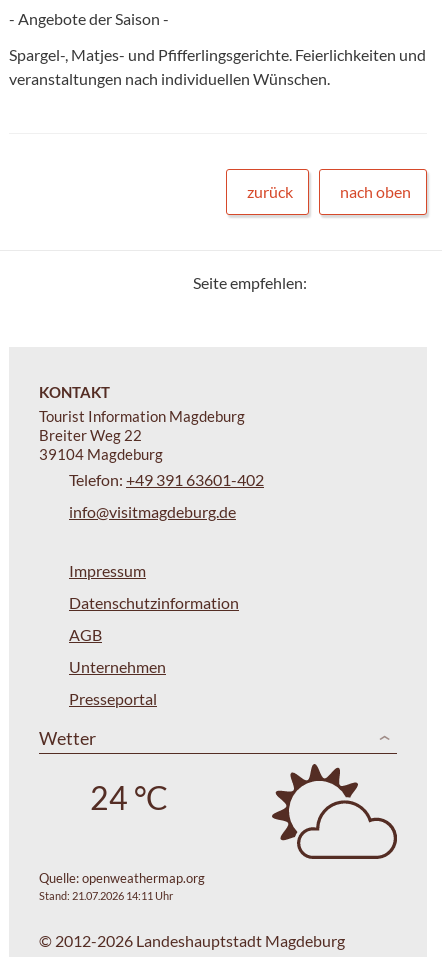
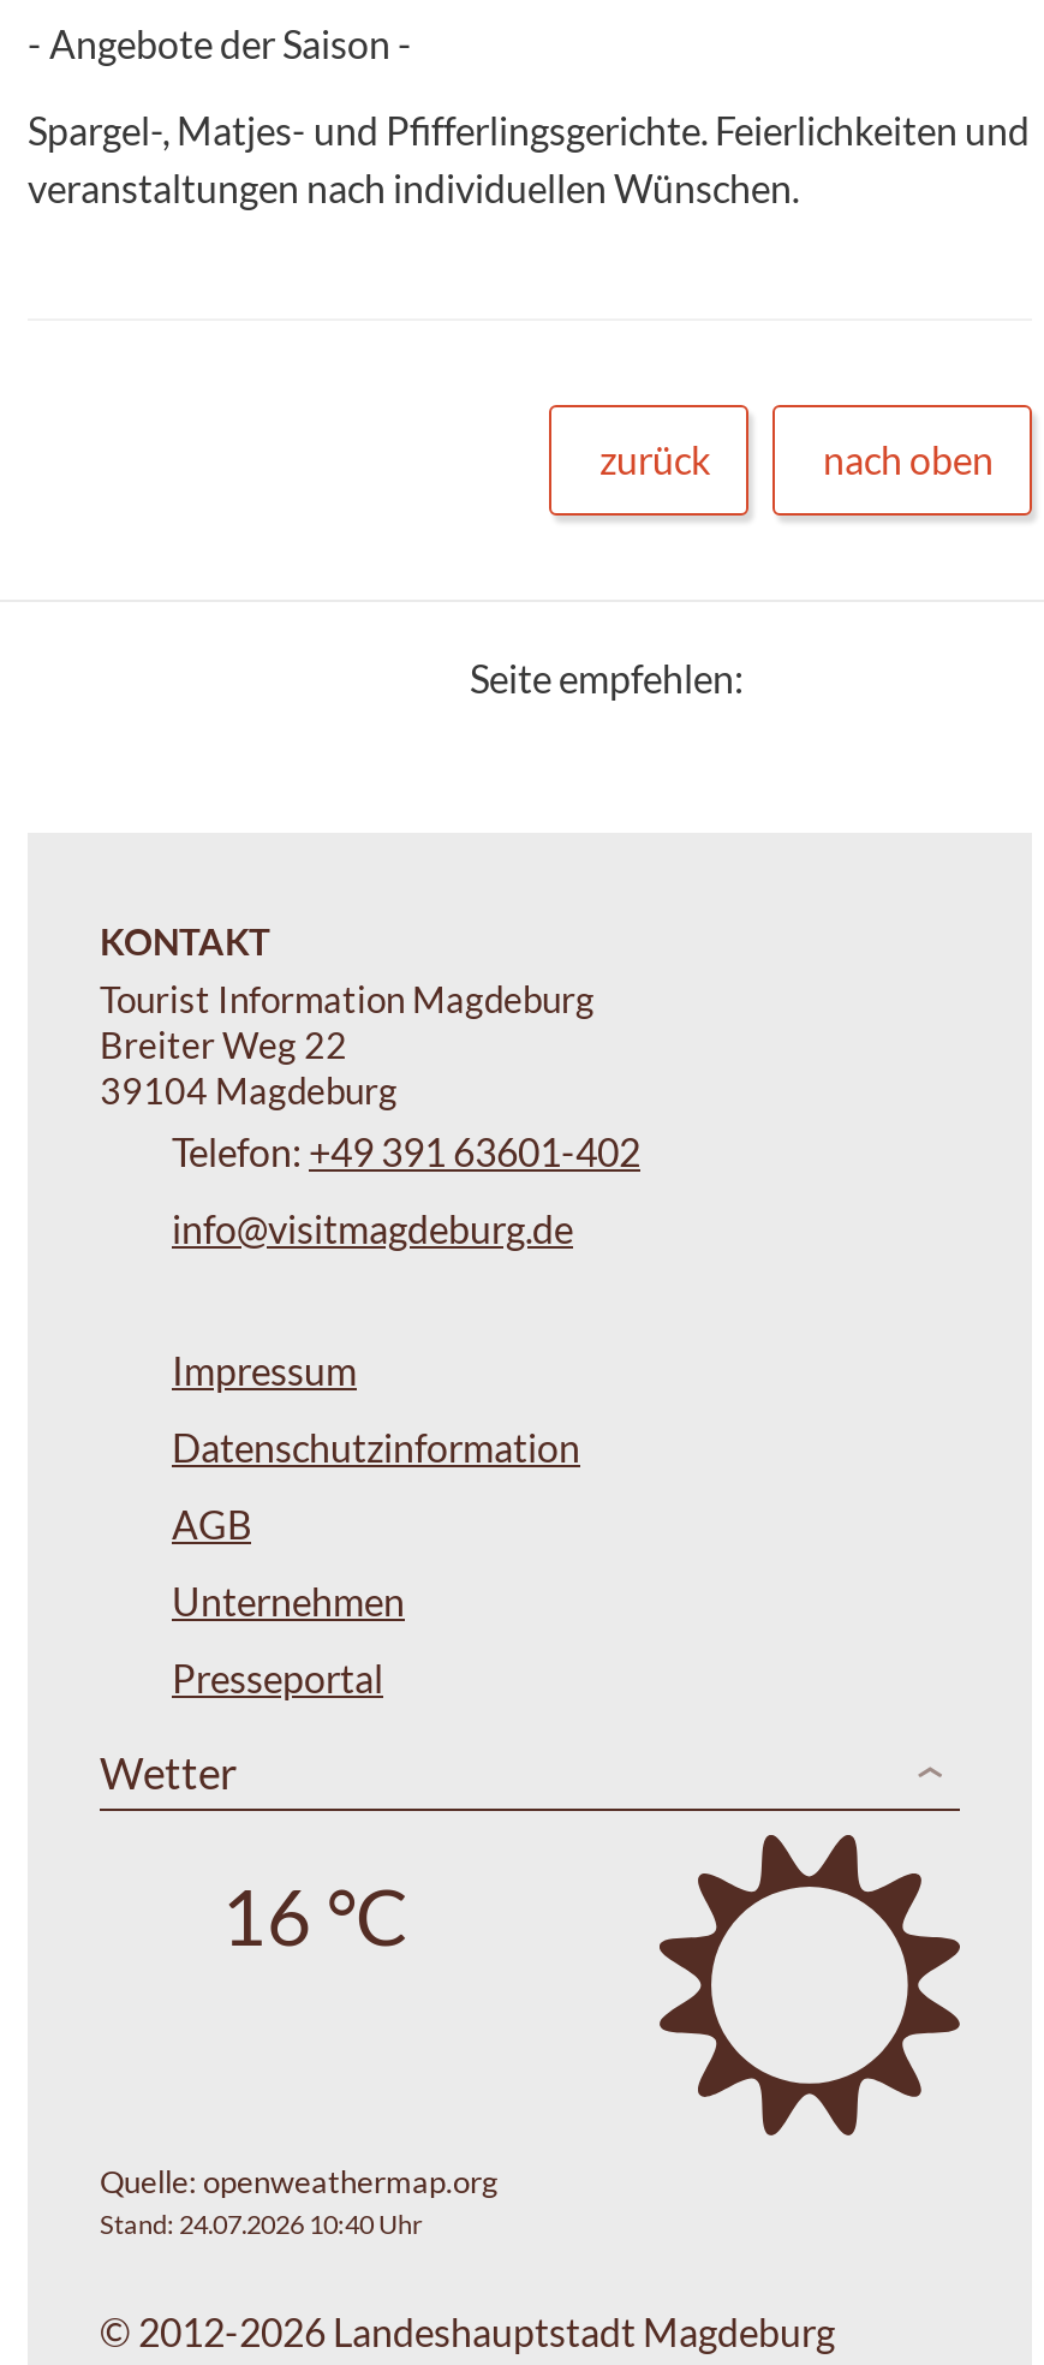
[271,764,398,860] [image] -> [657,1833,962,2138] [image]
[89,777,167,816] 24 °C -> [221,1867,408,1961] 16 °C
[39,889,173,902] Stand: 21.07.2026 14:11 Uhr -> [100,2207,422,2238] Stand: 24.07.2026 10:40 Uhr

